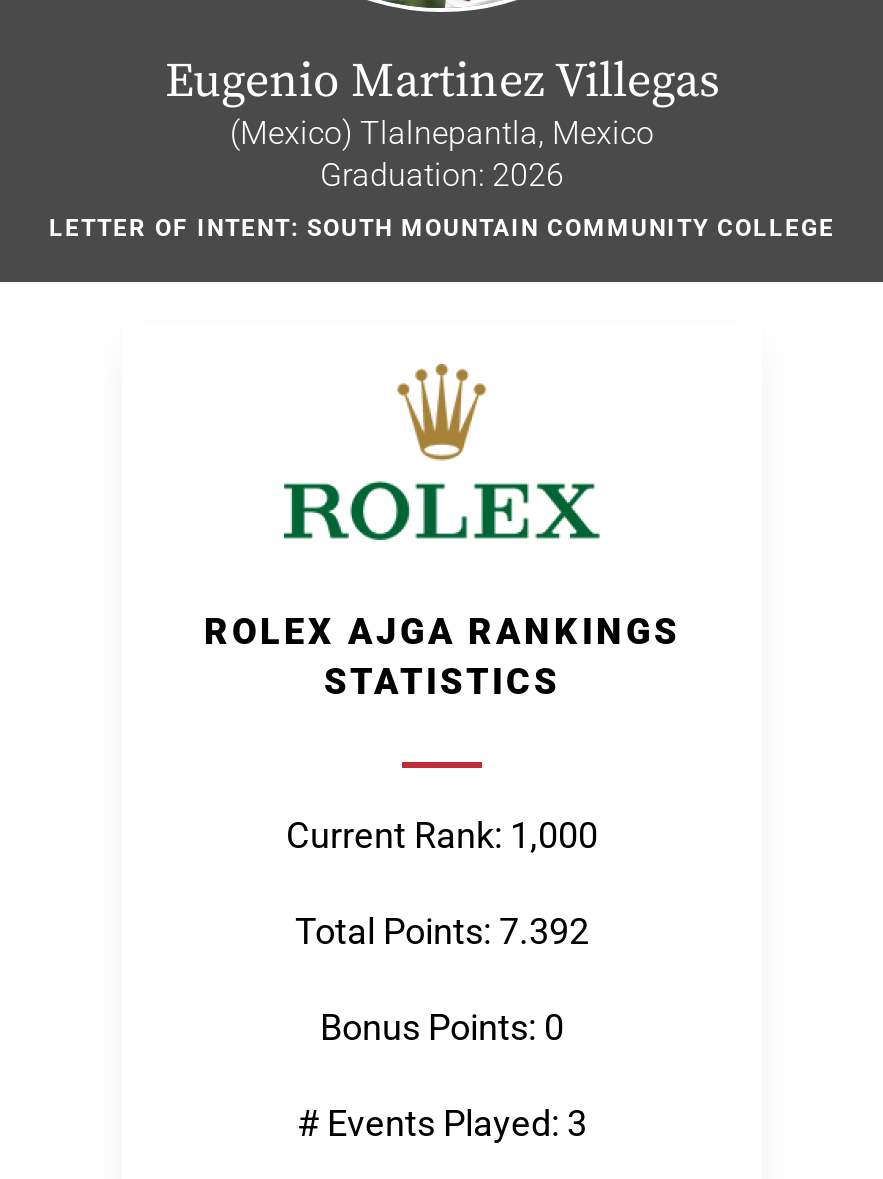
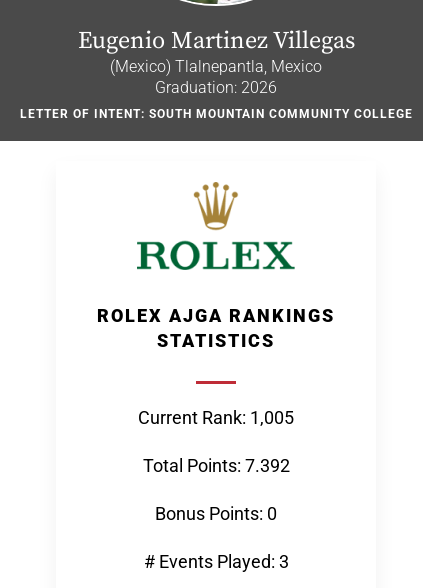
[286,814,598,856] Current Rank: 1,000 -> [138,407,294,428] Current Rank: 1,005

